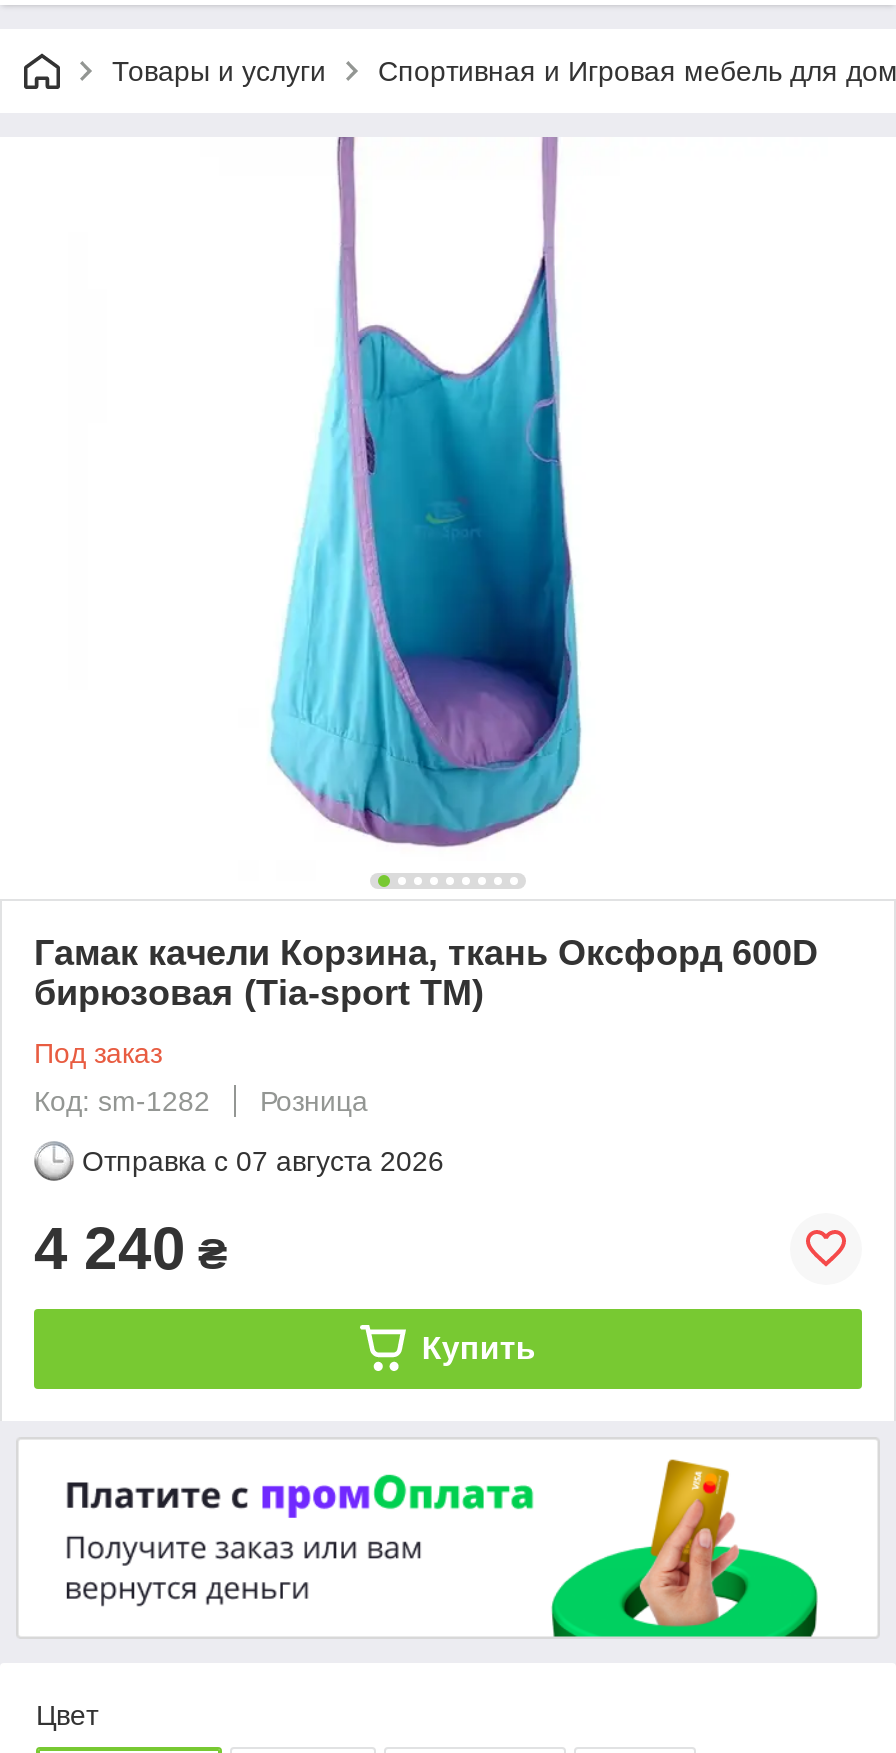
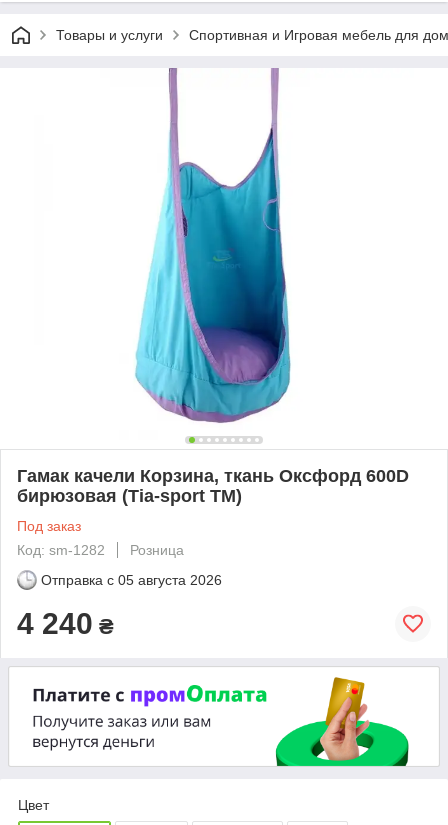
[82,1145,444,1177] Отправка с 07 августа 2026 -> [41,572,222,588] Отправка с 05 августа 2026
[422,1331,536,1365] Купить -> none

